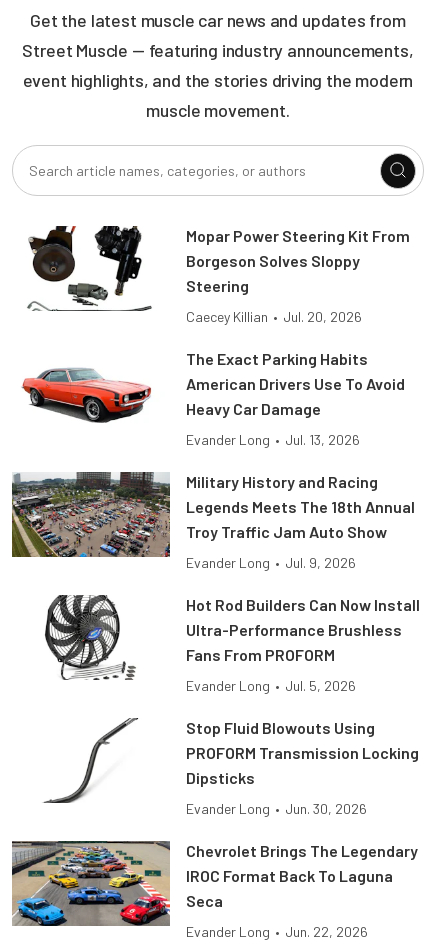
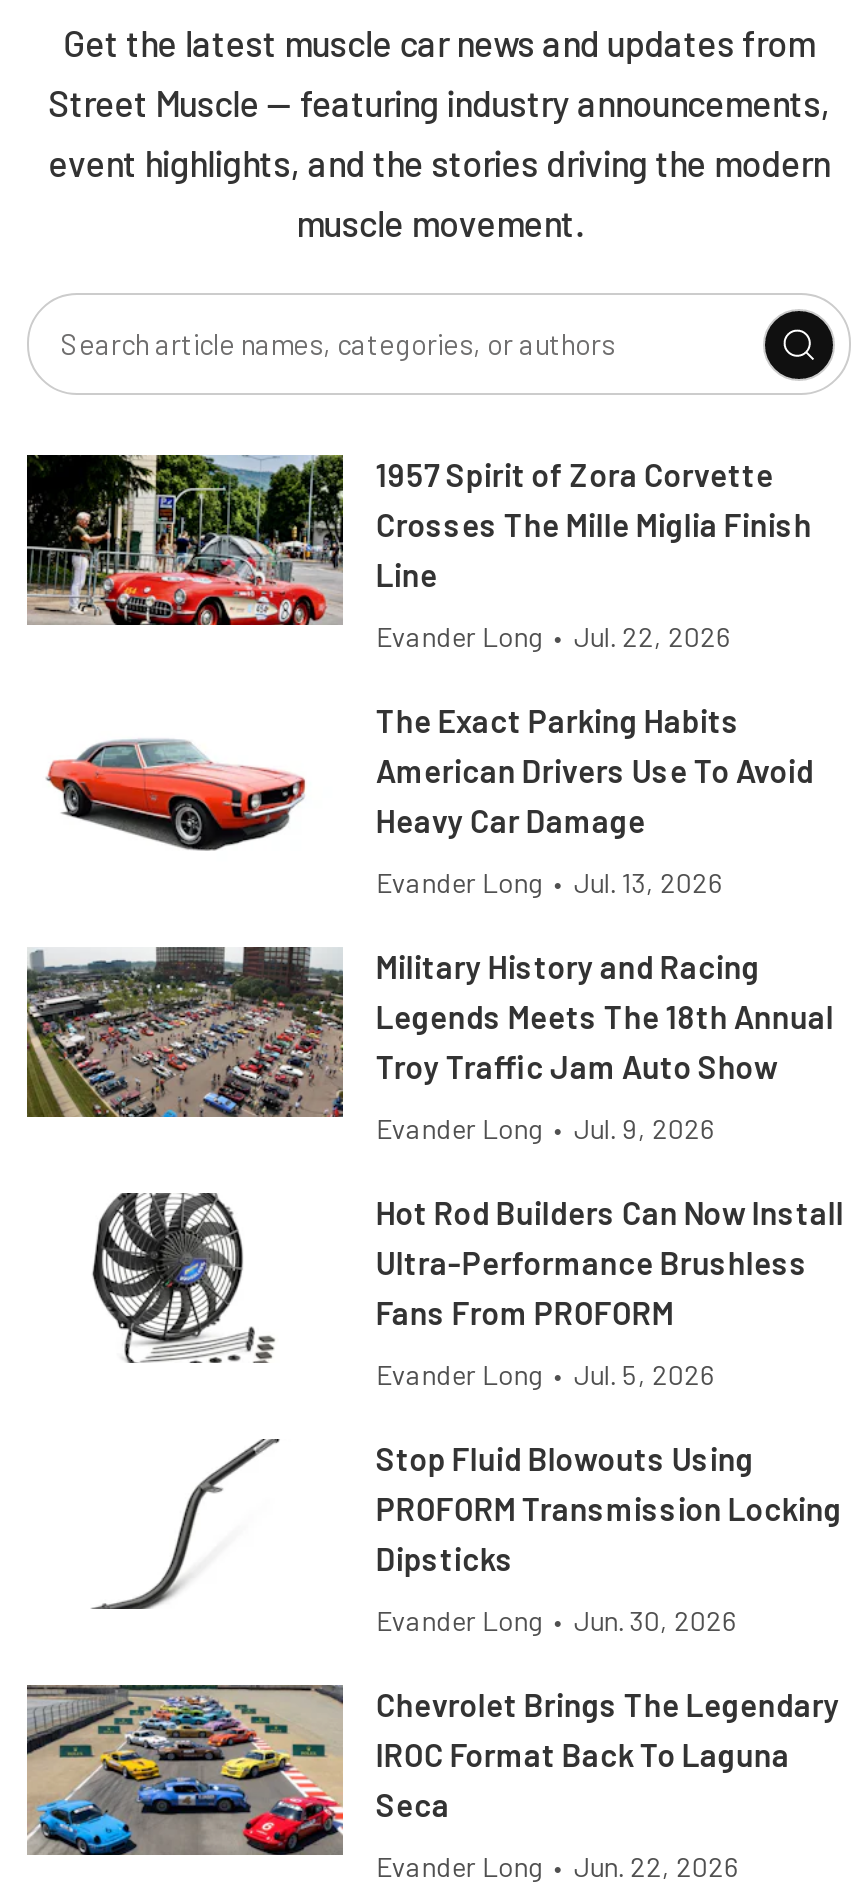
[12,225,410,312] [image] | Mopar Power Steering Kit From | Borgeson Solves Sloppy | Steering -> [25,452,812,626] [image] | 1957 Spirit of Zora Corvette | Crosses The Mille Miglia Finish | Line
[186,308,362,325] Caecey Killian • Jul. 20, 2026 -> [376,620,732,654] Evander Long • Jul. 22, 2026

